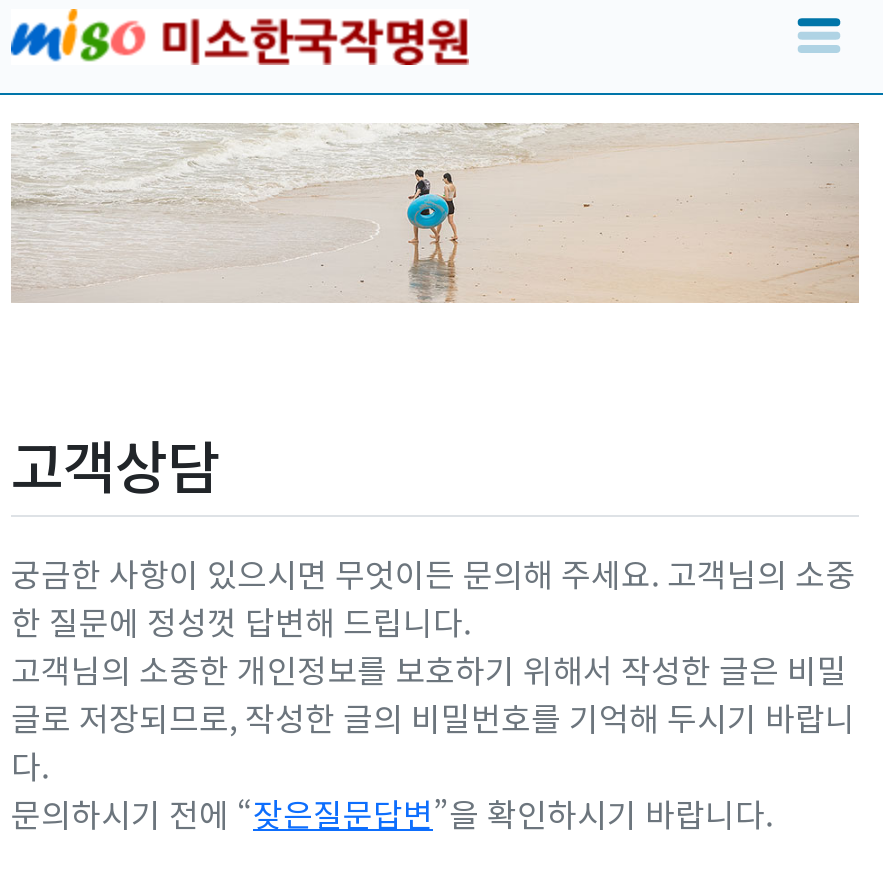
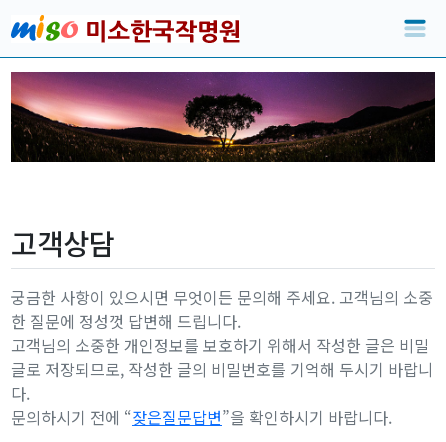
[11,121,859,303] [image] -> [10,71,436,163] [image]

